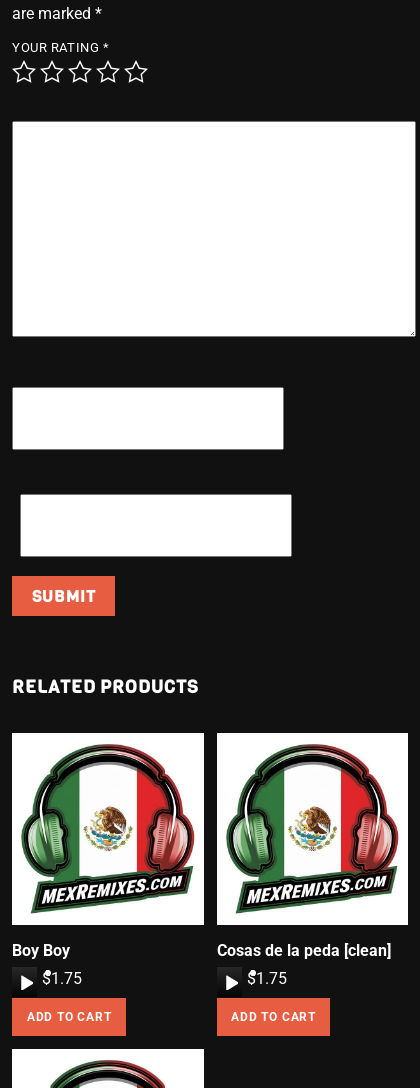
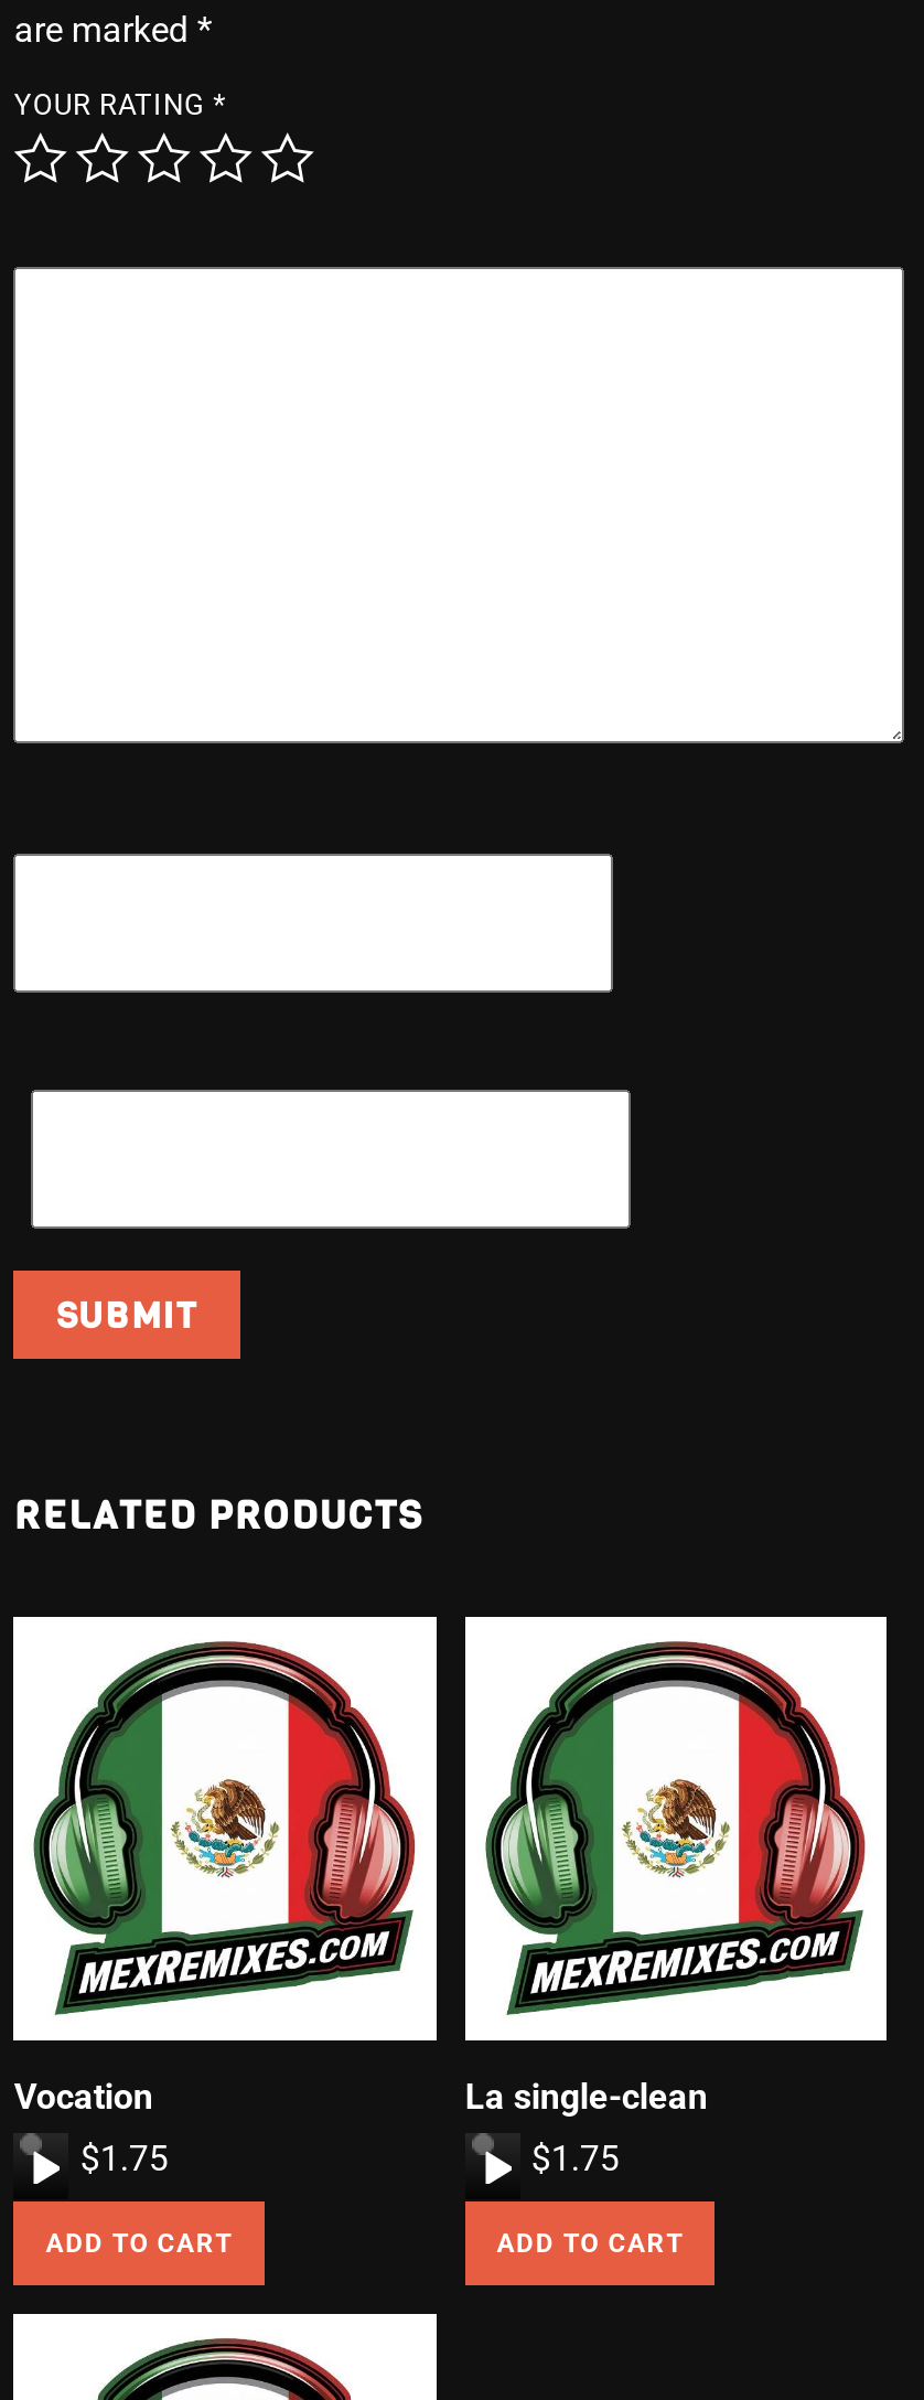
[12,941,70,960] Boy Boy -> [14,2075,153,2117] Vocation
[217,941,391,960] Cosas de la peda [clean] -> [465,2075,708,2117] La single-clean

